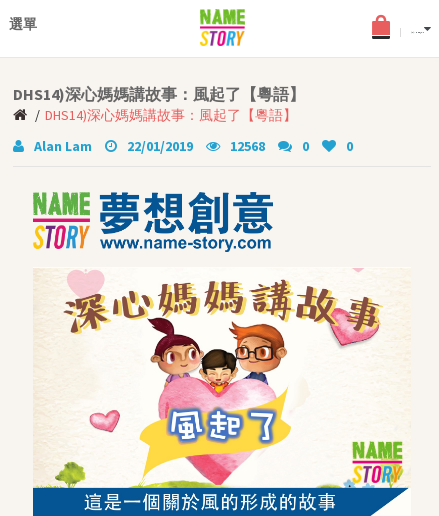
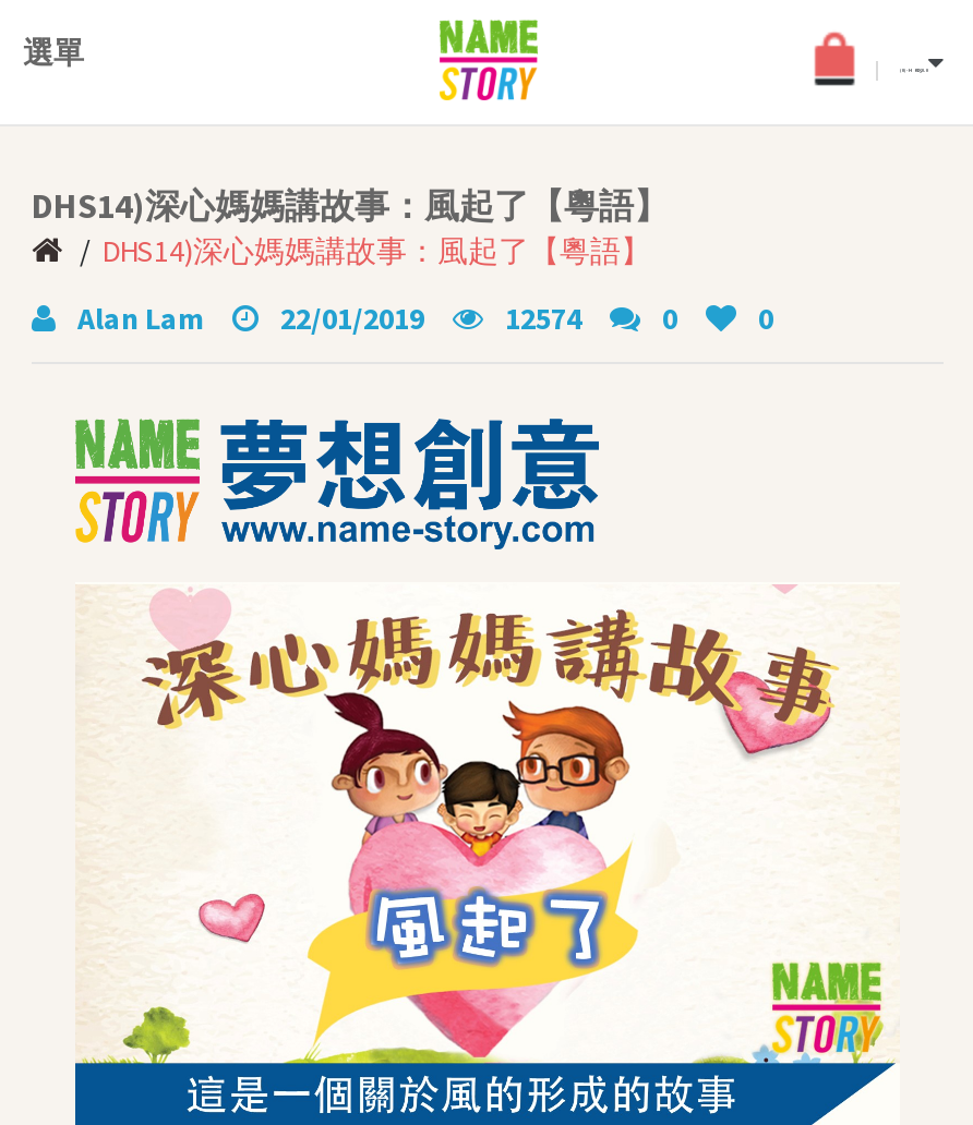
[230,137,265,155] 12568 -> [505,299,581,338] 12574

